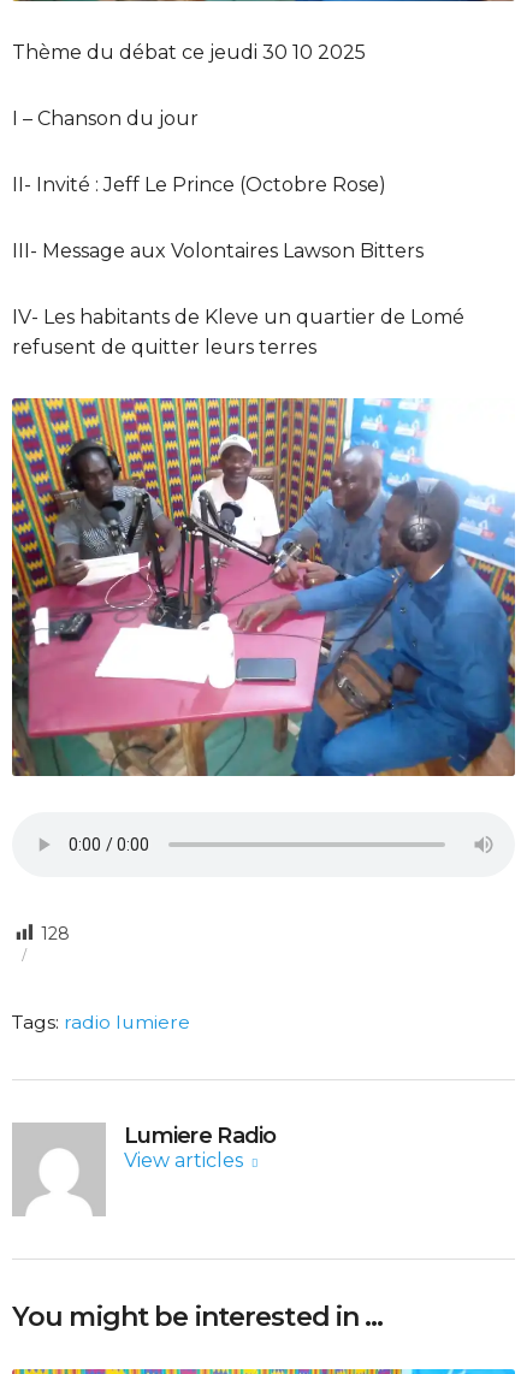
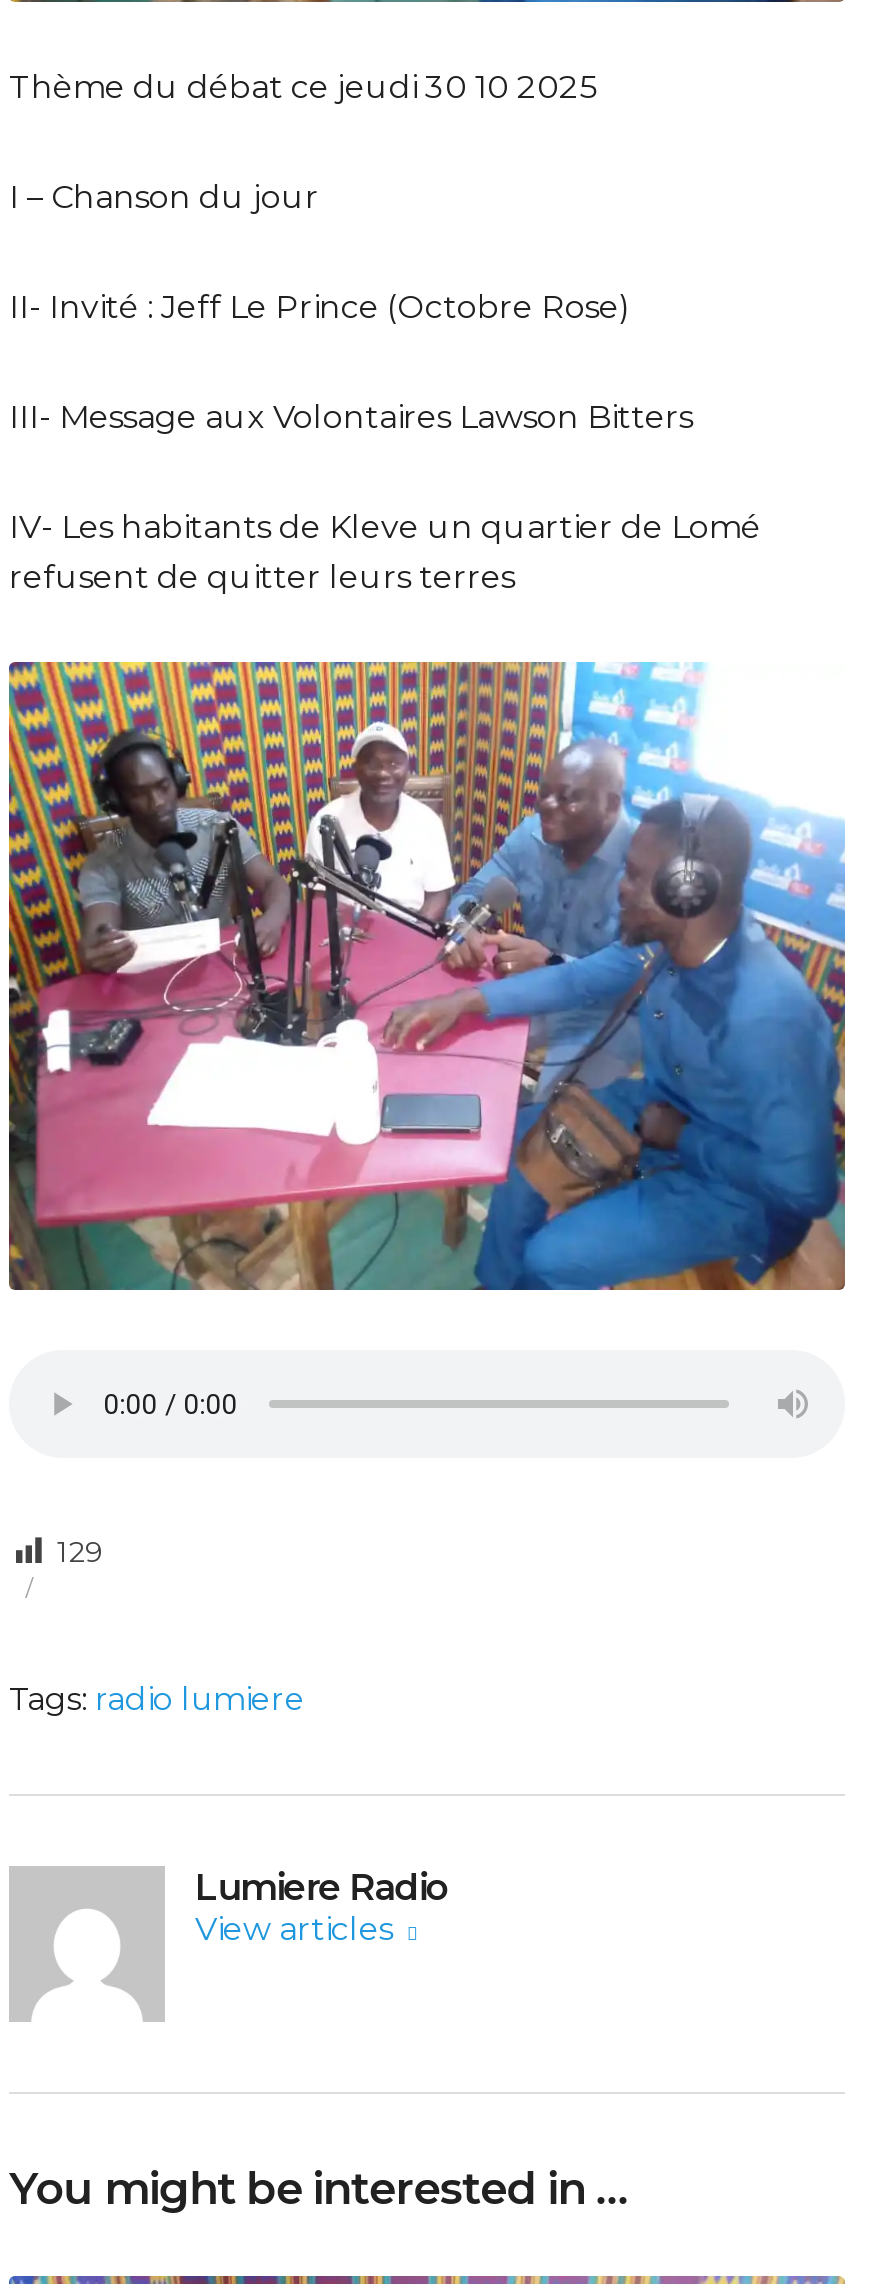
[41,922,70,944] 128 -> [57,1533,103,1569] 129

